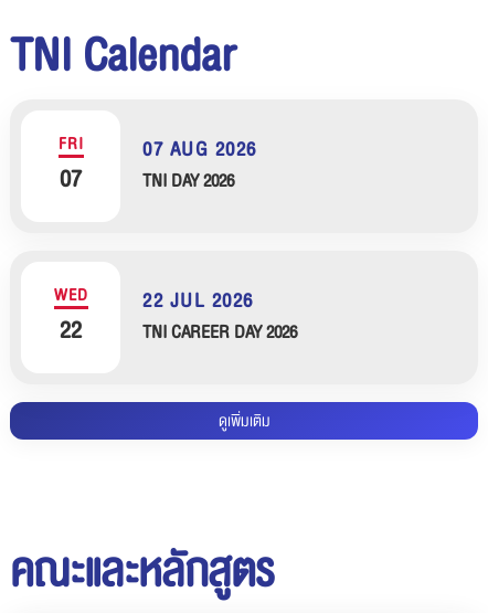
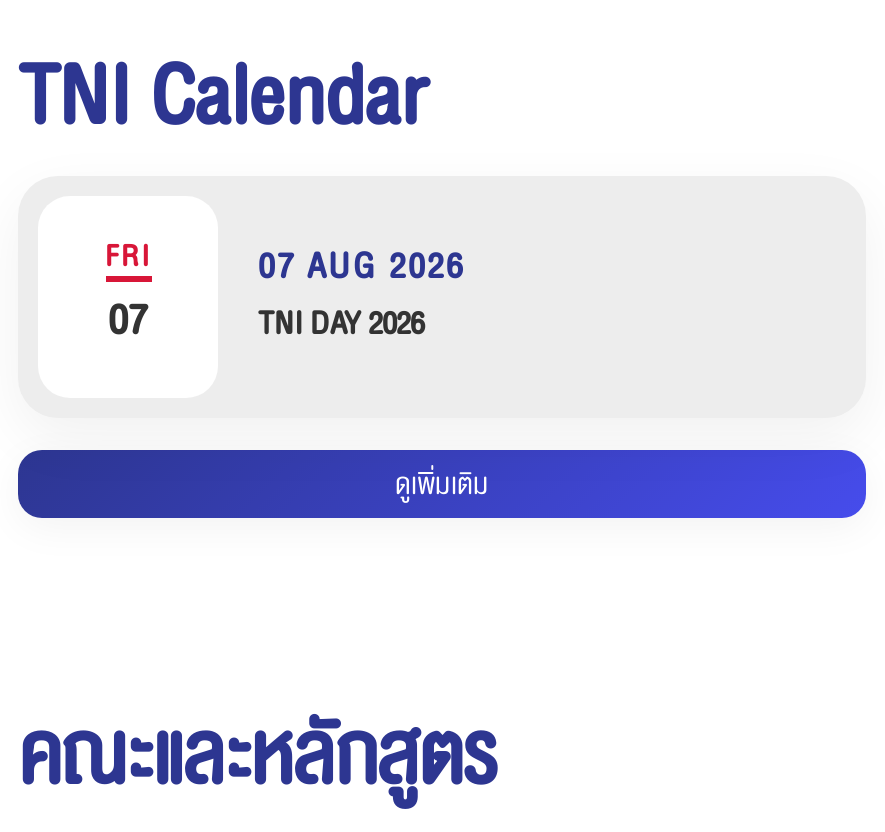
[54,281,88,350] WED | 22 -> none
[142,285,297,347] 22 JUL 2026 | TNI CAREER DAY 2026 -> none

